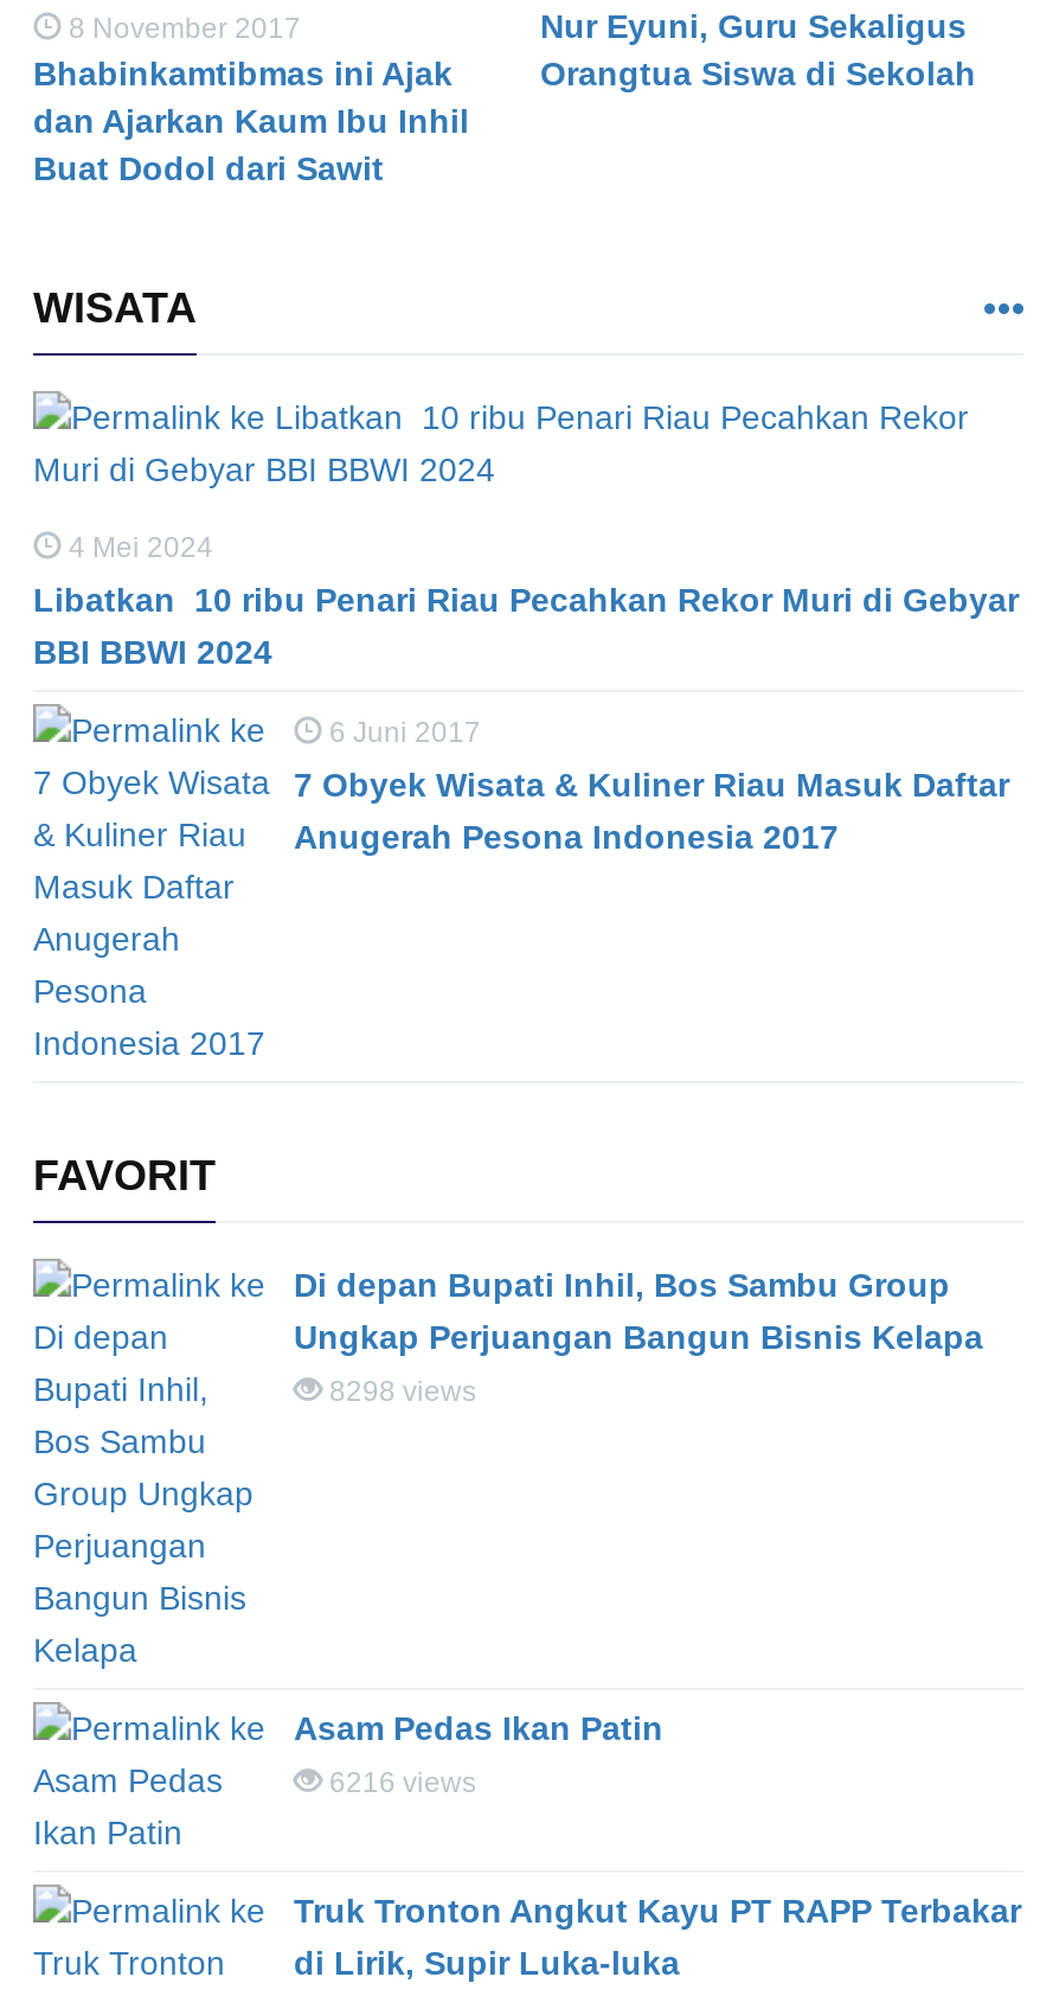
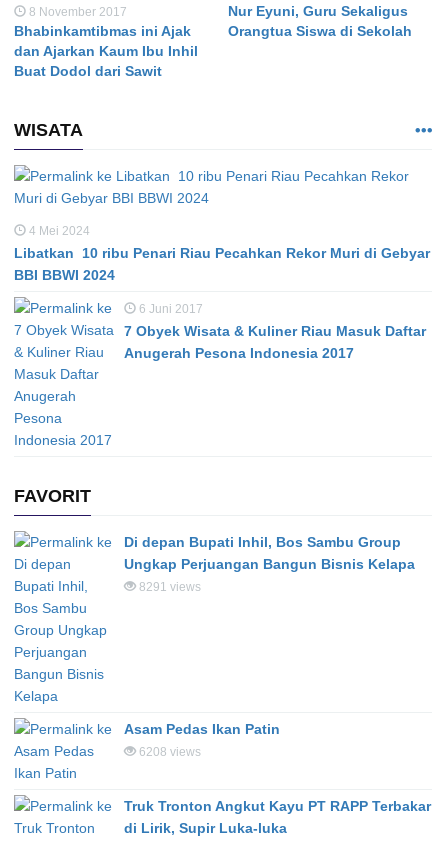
[322,1376,476,1409] 8298 views -> [136,580,201,594] 8291 views
[322,1767,476,1800] 6216 views -> [136,745,201,759] 6208 views

